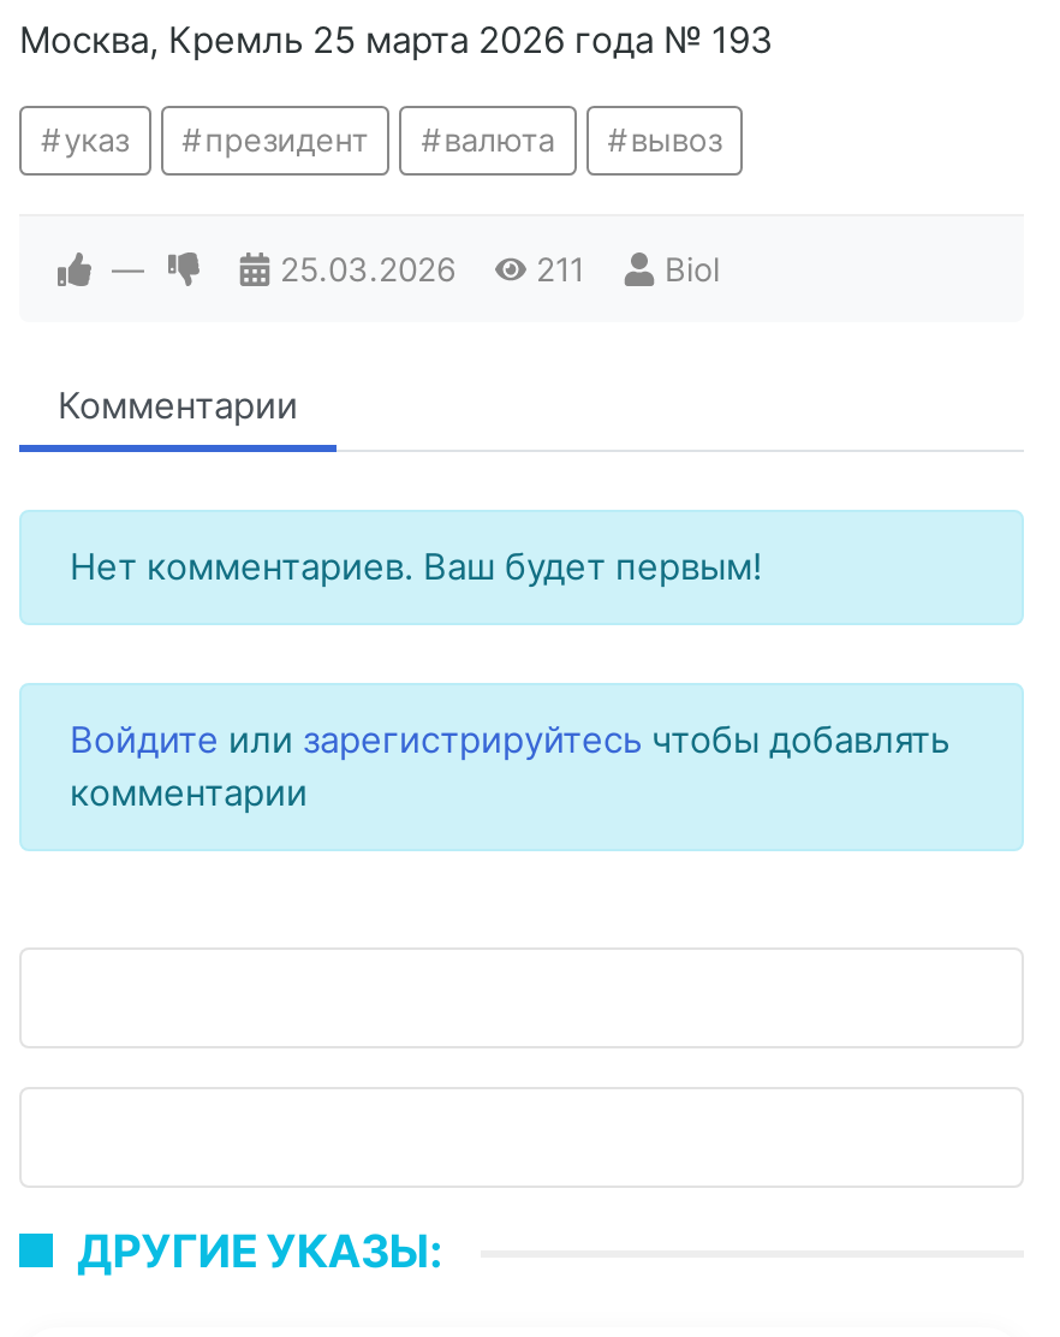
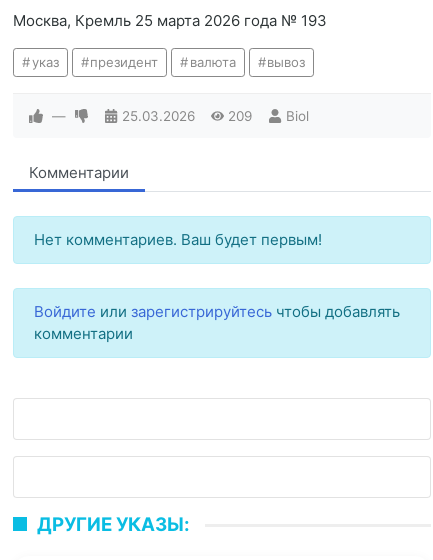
[280,250,584,289] 25.03.2026 211 -> [121,108,252,124] 25.03.2026 209

